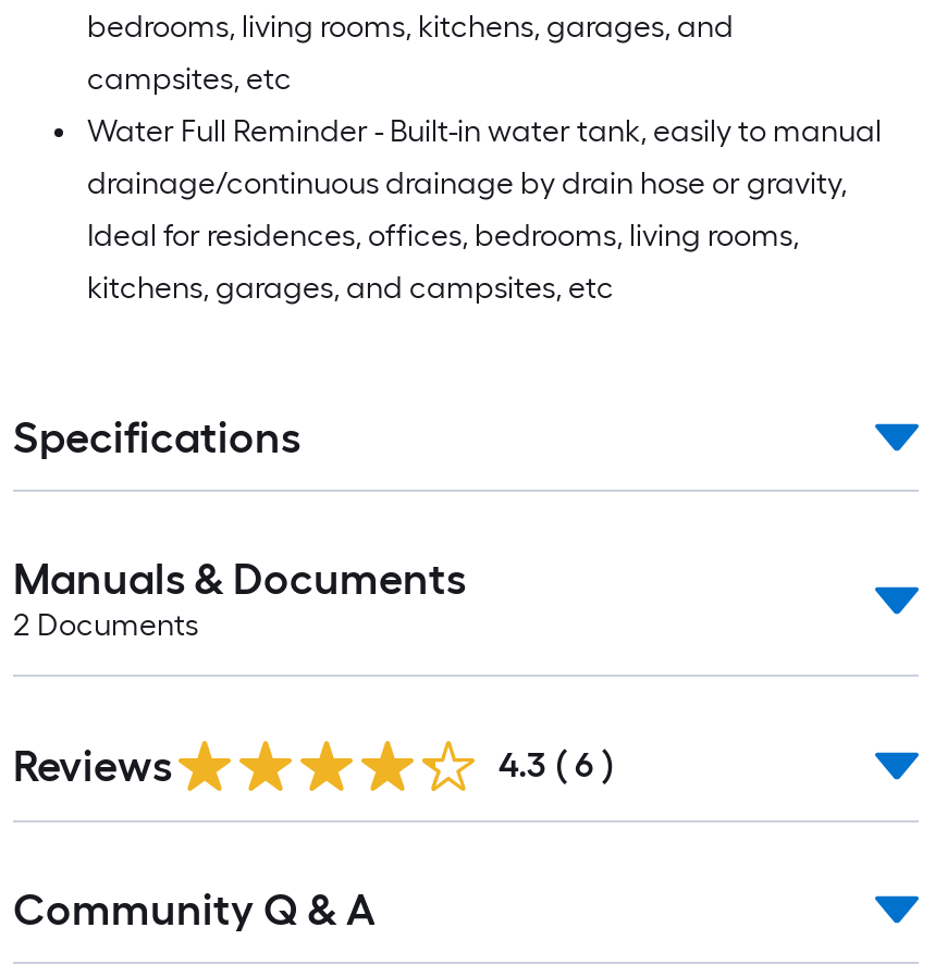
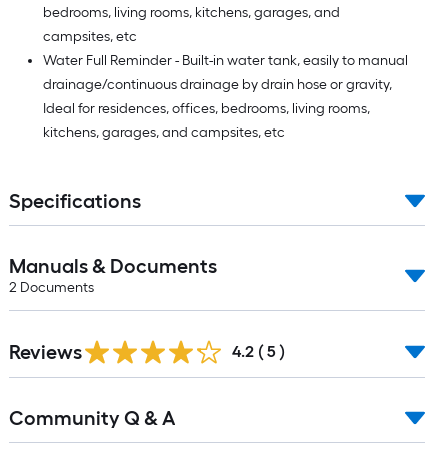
[499,744,614,786] 4.3 ( 6 ) -> [232,342,285,361] 4.2 ( 5 )

